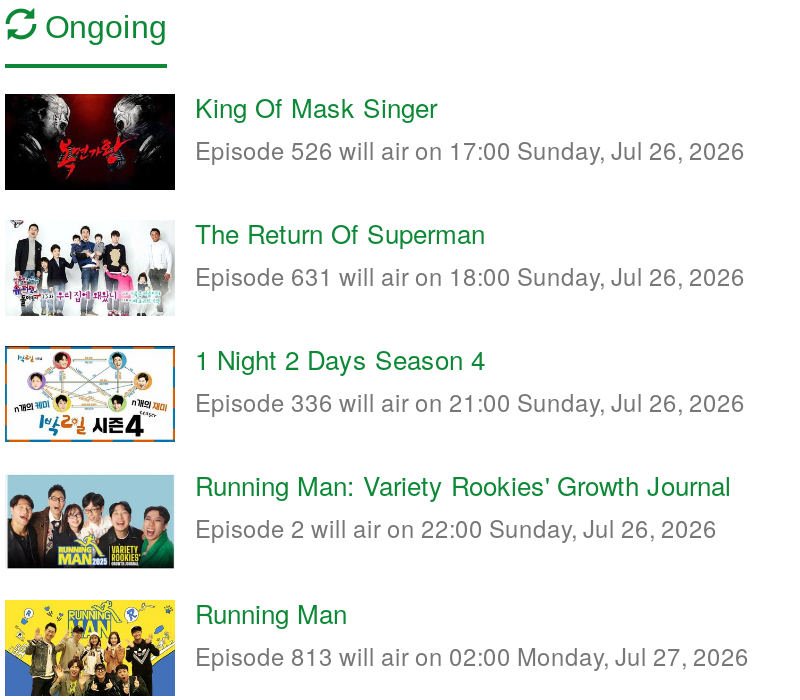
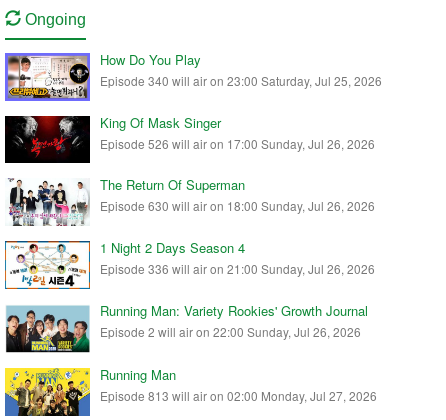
none -> [5,50,382,102] [image] | How Do You Play | Episode 340 will air on 23:00 Saturday, Jul 25, 2026
[195,258,745,292] Episode 631 will air on 18:00 Sunday, Jul 26, 2026 -> [100,197,375,214] Episode 630 will air on 18:00 Sunday, Jul 26, 2026

